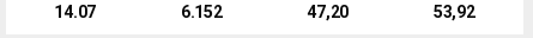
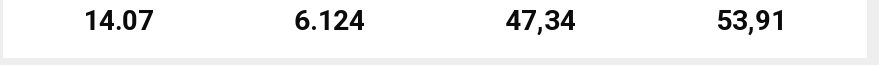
[181,3,223,22] 6.152 -> [294,5,365,37] 6.124
[307,3,349,22] 47,20 -> [505,5,576,37] 47,34
[433,3,475,22] 53,92 -> [716,5,787,37] 53,91

